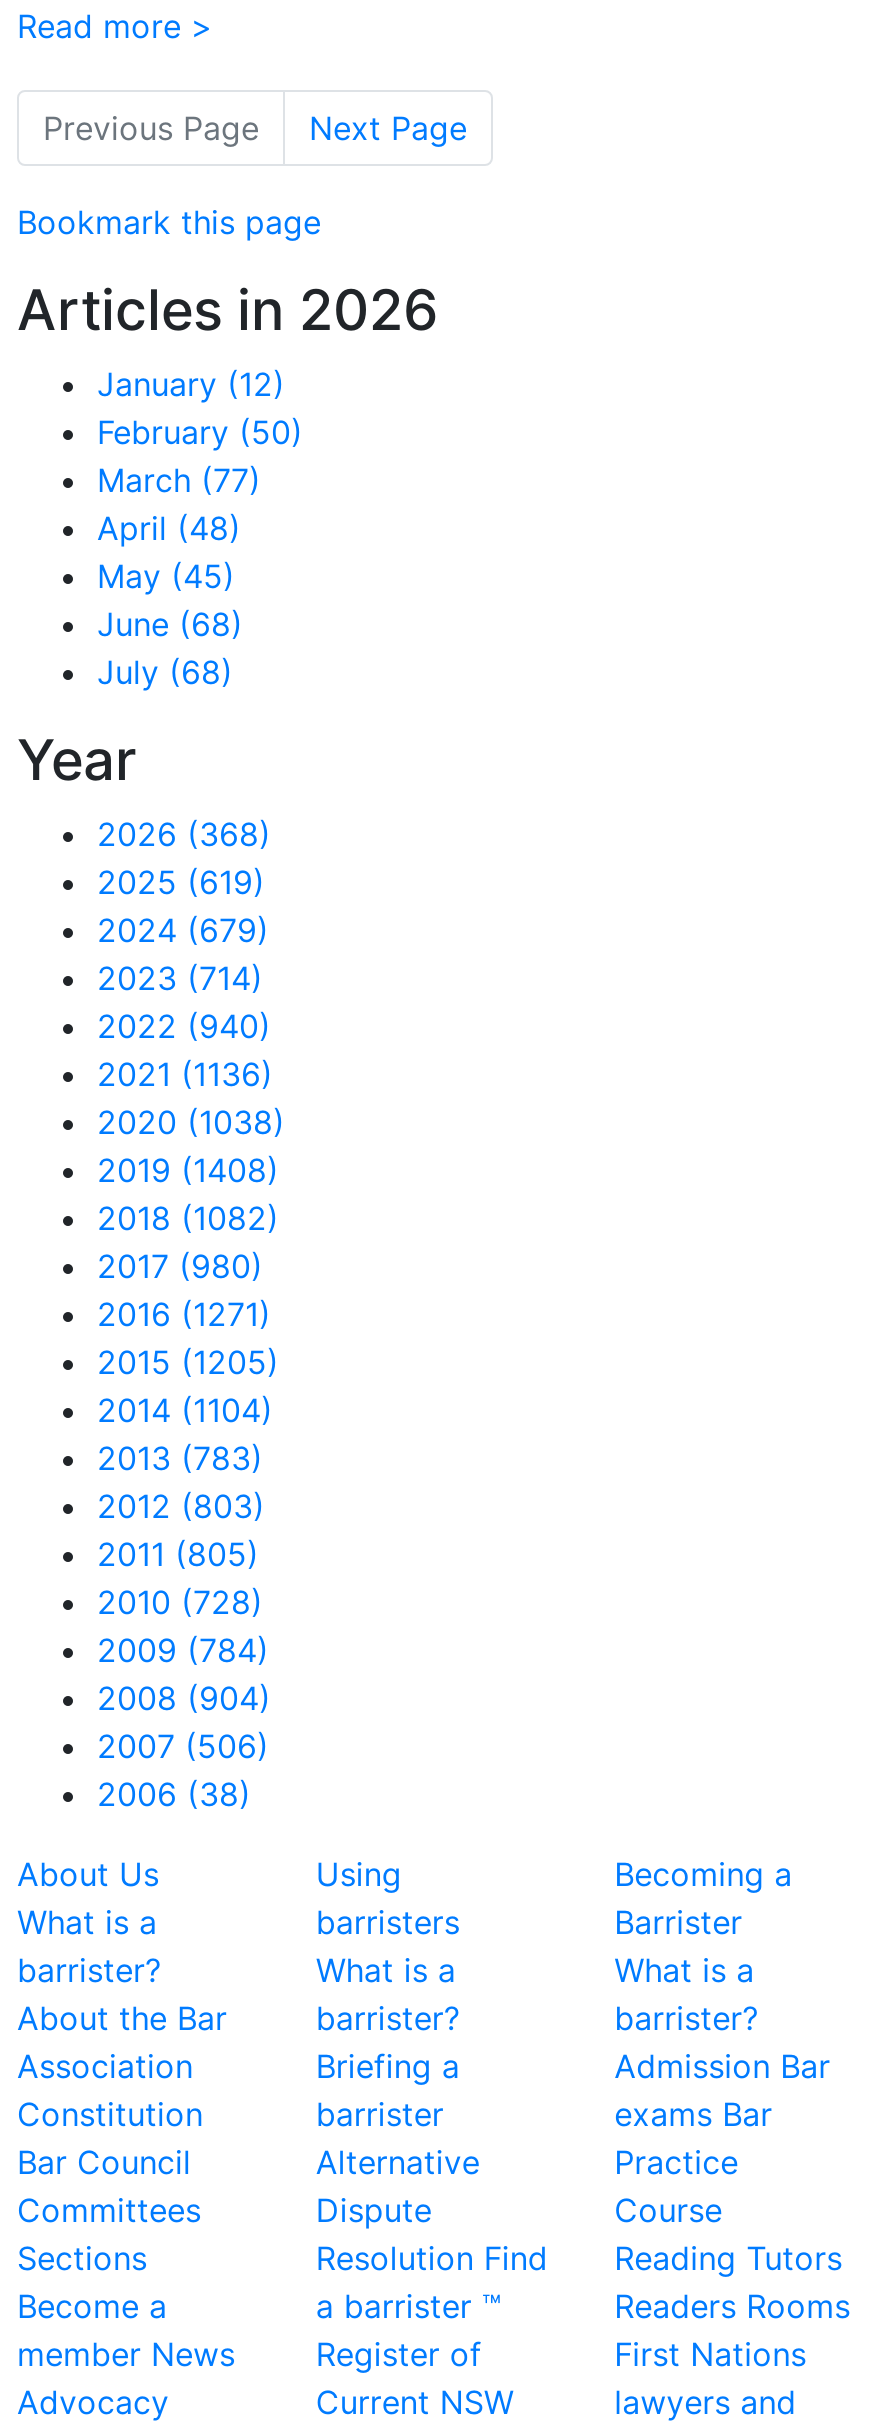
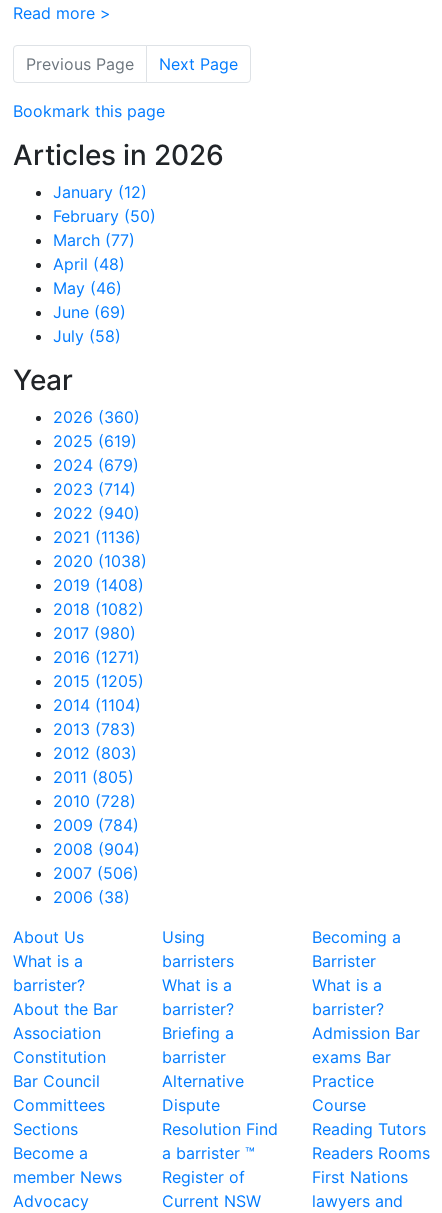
[97,556,235,596] May (45) -> [53,278,122,298] May (46)
[97,604,243,644] June (68) -> [53,302,126,322] June (69)
[97,652,233,692] July (68) -> [53,326,121,346] July (58)
[97,814,271,854] 2026 (368) -> [53,407,140,427] 2026 (360)

